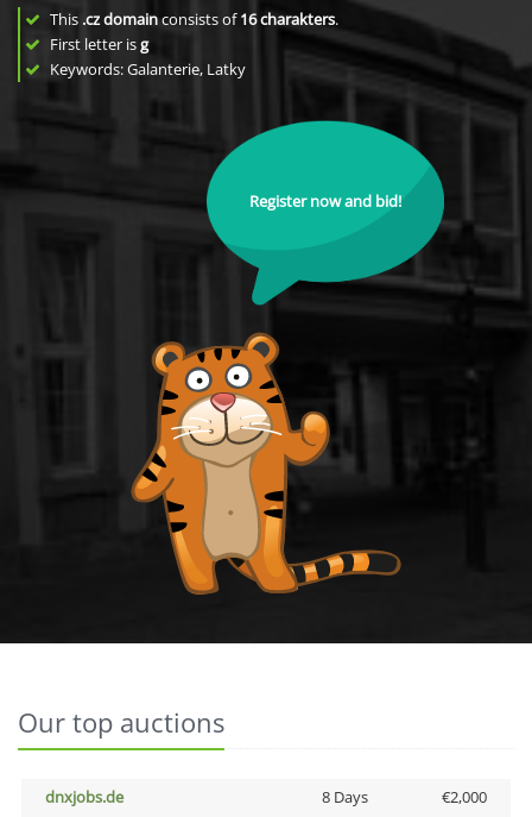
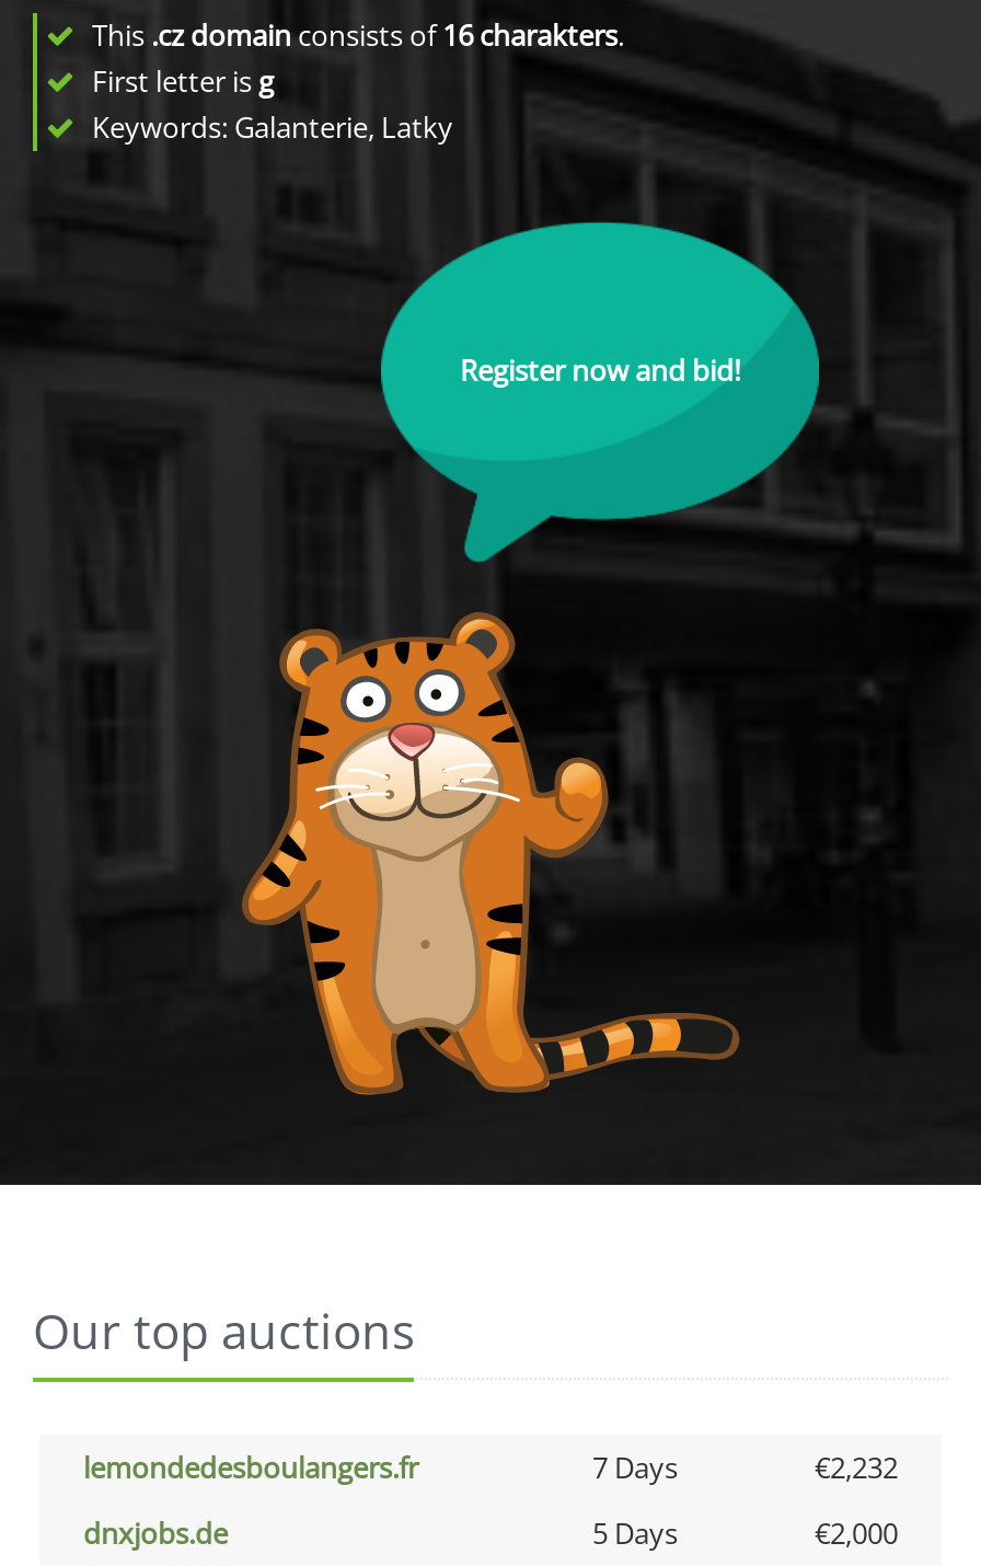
none -> [83,1448,898,1487] lemondedesboulangers.fr | 7 Days | €2,232
[321,786,368,807] 8 Days -> [592,1513,678,1553] 5 Days

